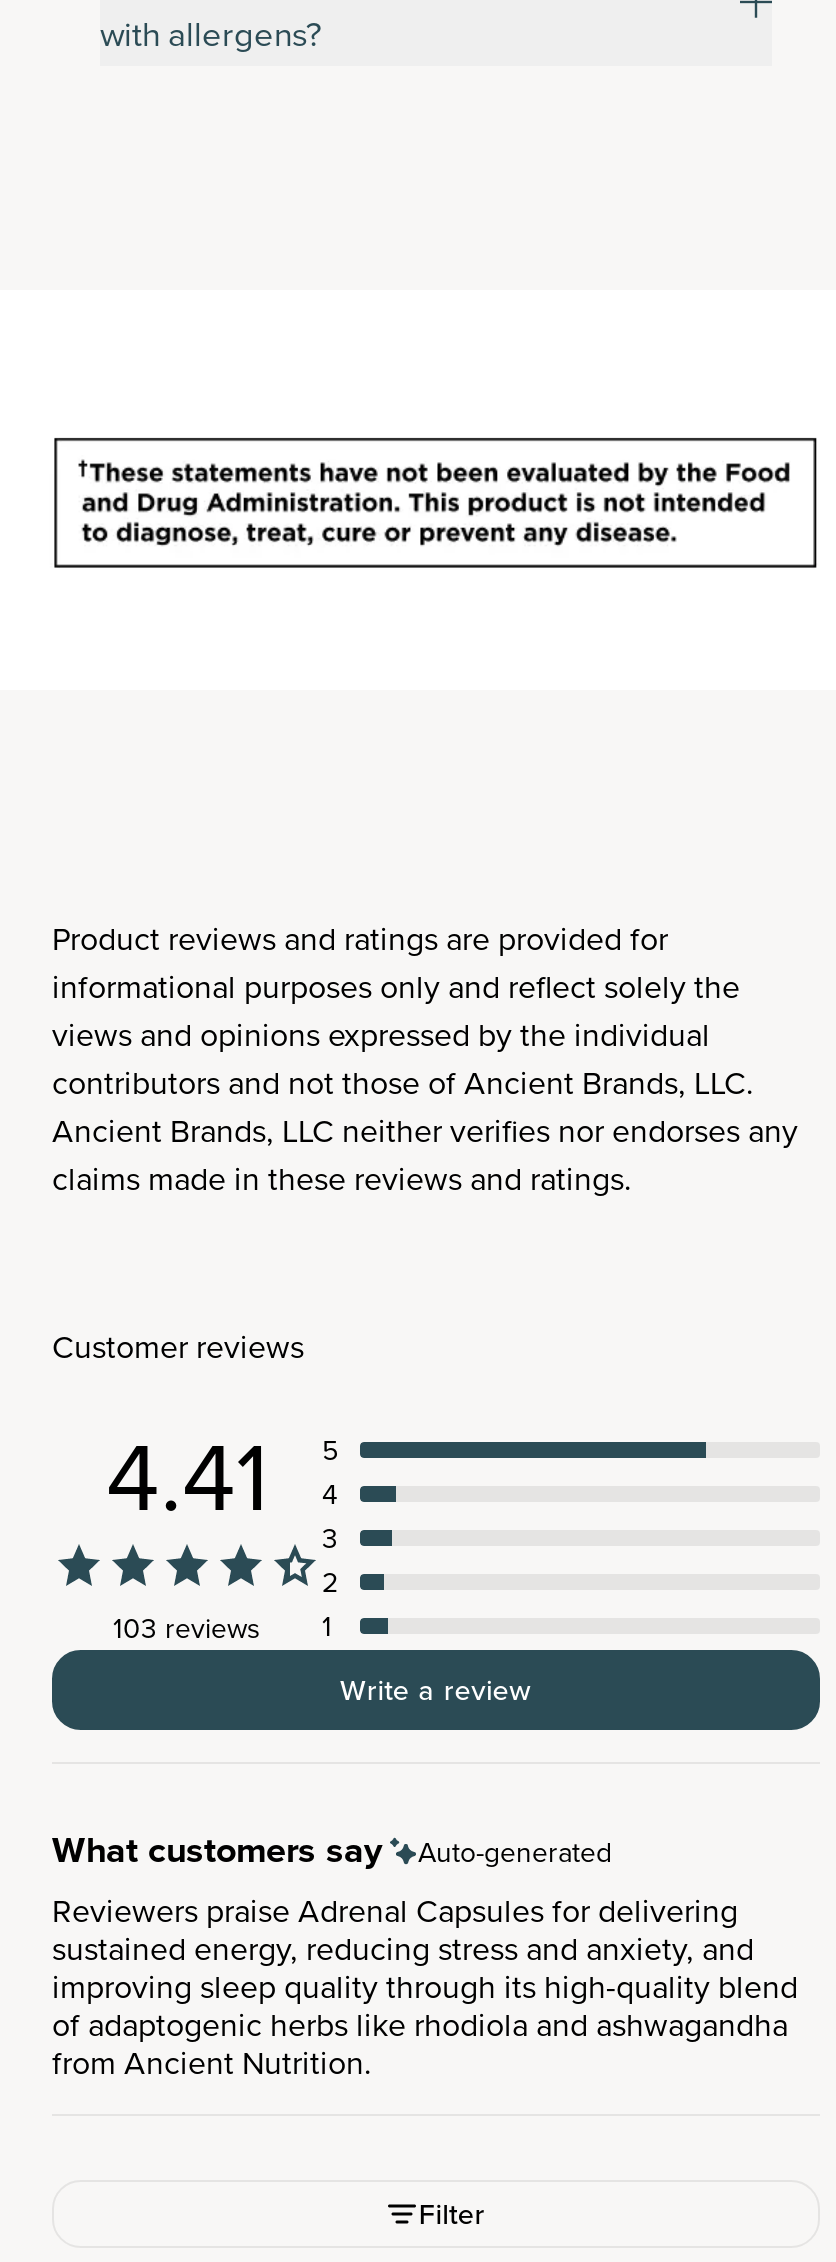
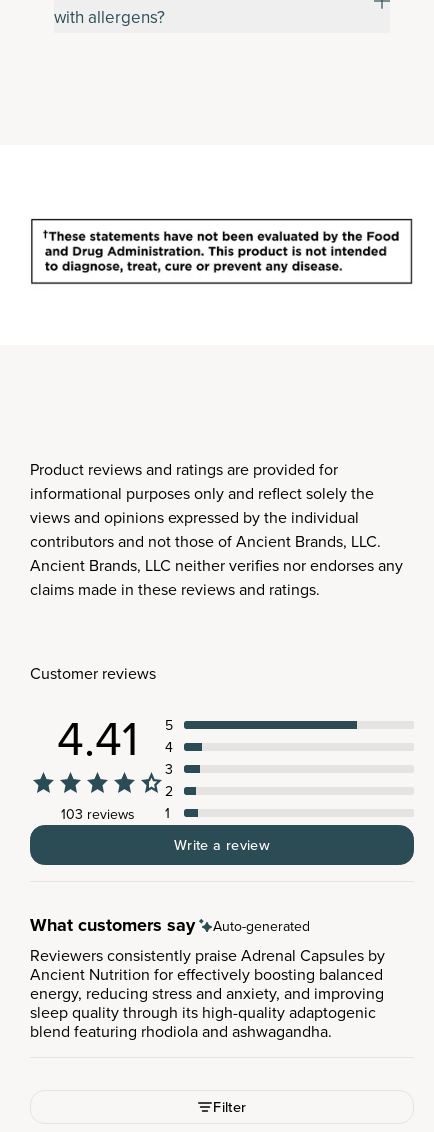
[52,1887,798,2083] Reviewers praise Adrenal Capsules for delivering | sustained energy, reducing stress and anxiety, and | improving sleep quality through its high-quality blend | of adaptogenic herbs like rhodiola and ashwagandha | from Ancient Nutrition. -> [30,943,385,1041] Reviewers consistently praise Adrenal Capsules by | Ancient Nutrition for effectively boosting balanced | energy, reducing stress and anxiety, and improving | sleep quality through its high-quality adaptogenic | blend featuring rhodiola and ashwagandha.

